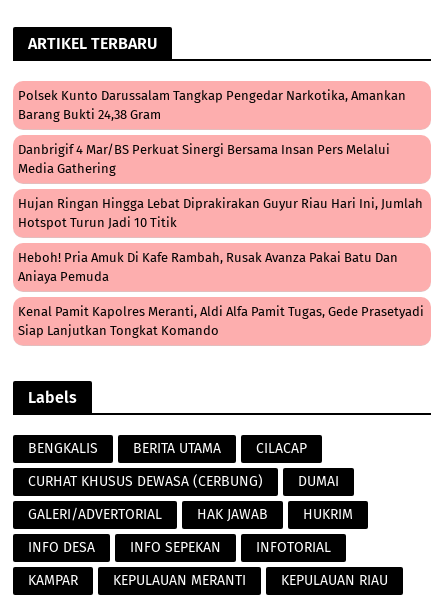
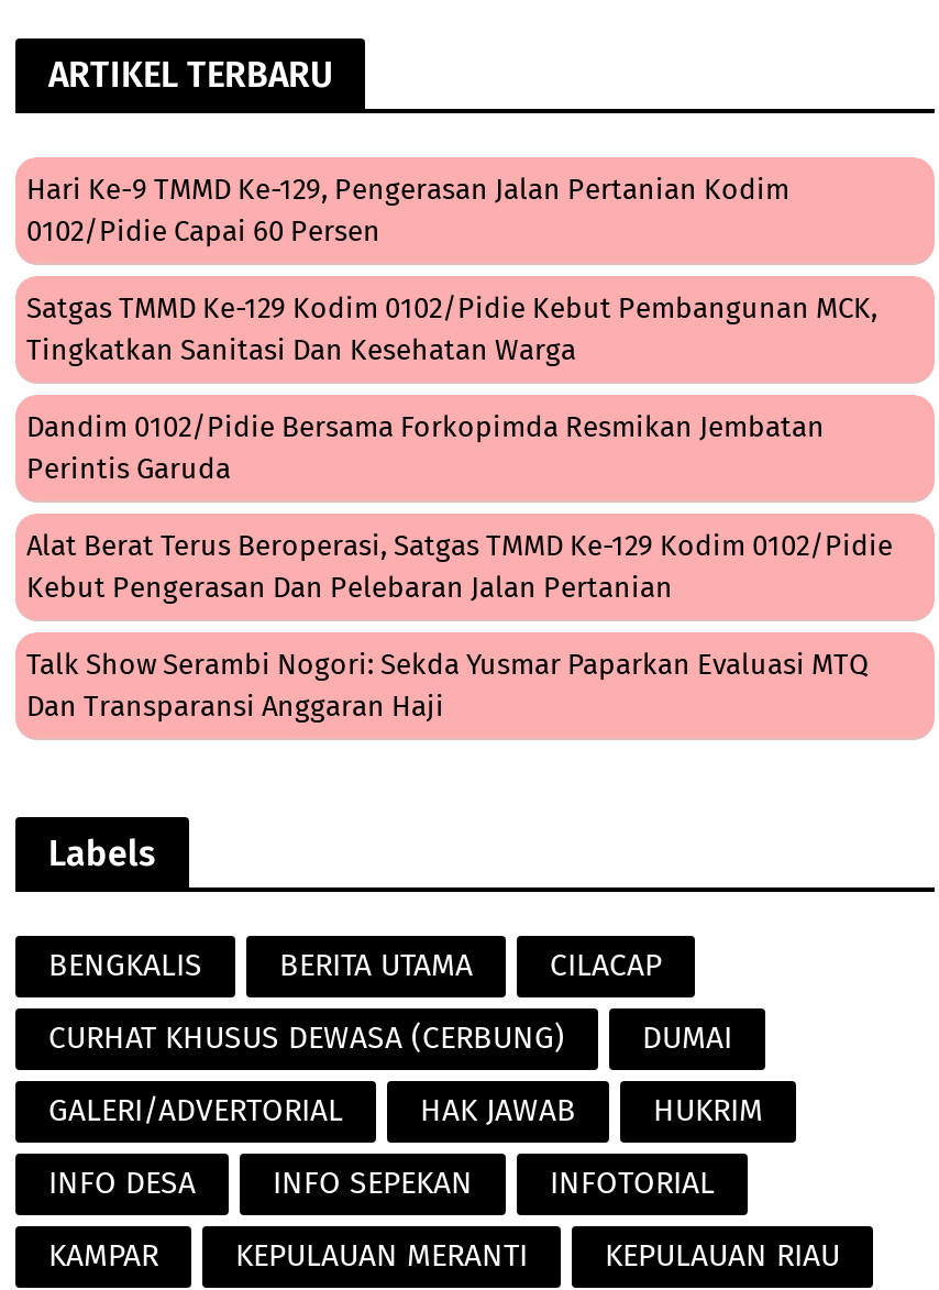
[18,88,406,122] Polsek Kunto Darussalam Tangkap Pengedar Narkotika, Amankan | Barang Bukti 24,38 Gram -> [26,173,789,248] Hari Ke-9 TMMD Ke-129, Pengerasan Jalan Pertanian Kodim | 0102/Pidie Capai 60 Persen
[18,142,390,176] Danbrigif 4 Mar/BS Perkuat Sinergi Bersama Insan Pers Melalui | Media Gathering -> [26,292,877,366] Satgas TMMD Ke-129 Kodim 0102/Pidie Kebut Pembangunan MCK, | Tingkatkan Sanitasi Dan Kesehatan Warga
[18,196,423,230] Hujan Ringan Hingga Lebat Diprakirakan Guyur Riau Hari Ini, Jumlah | Hotspot Turun Jadi 10 Titik -> [26,410,825,485] Dandim 0102/Pidie Bersama Forkopimda Resmikan Jembatan | Perintis Garuda
[18,250,398,284] Heboh! Pria Amuk Di Kafe Rambah, Rusak Avanza Pakai Batu Dan | Aniaya Pemuda -> [26,529,893,604] Alat Berat Terus Beroperasi, Satgas TMMD Ke-129 Kodim 0102/Pidie | Kebut Pengerasan Dan Pelebaran Jalan Pertanian
[18,304,424,338] Kenal Pamit Kapolres Meranti, Aldi Alfa Pamit Tugas, Gede Prasetyadi | Siap Lanjutkan Tongkat Komando -> [26,648,869,723] Talk Show Serambi Nogori: Sekda Yusmar Paparkan Evaluasi MTQ | Dan Transparansi Anggaran Haji

